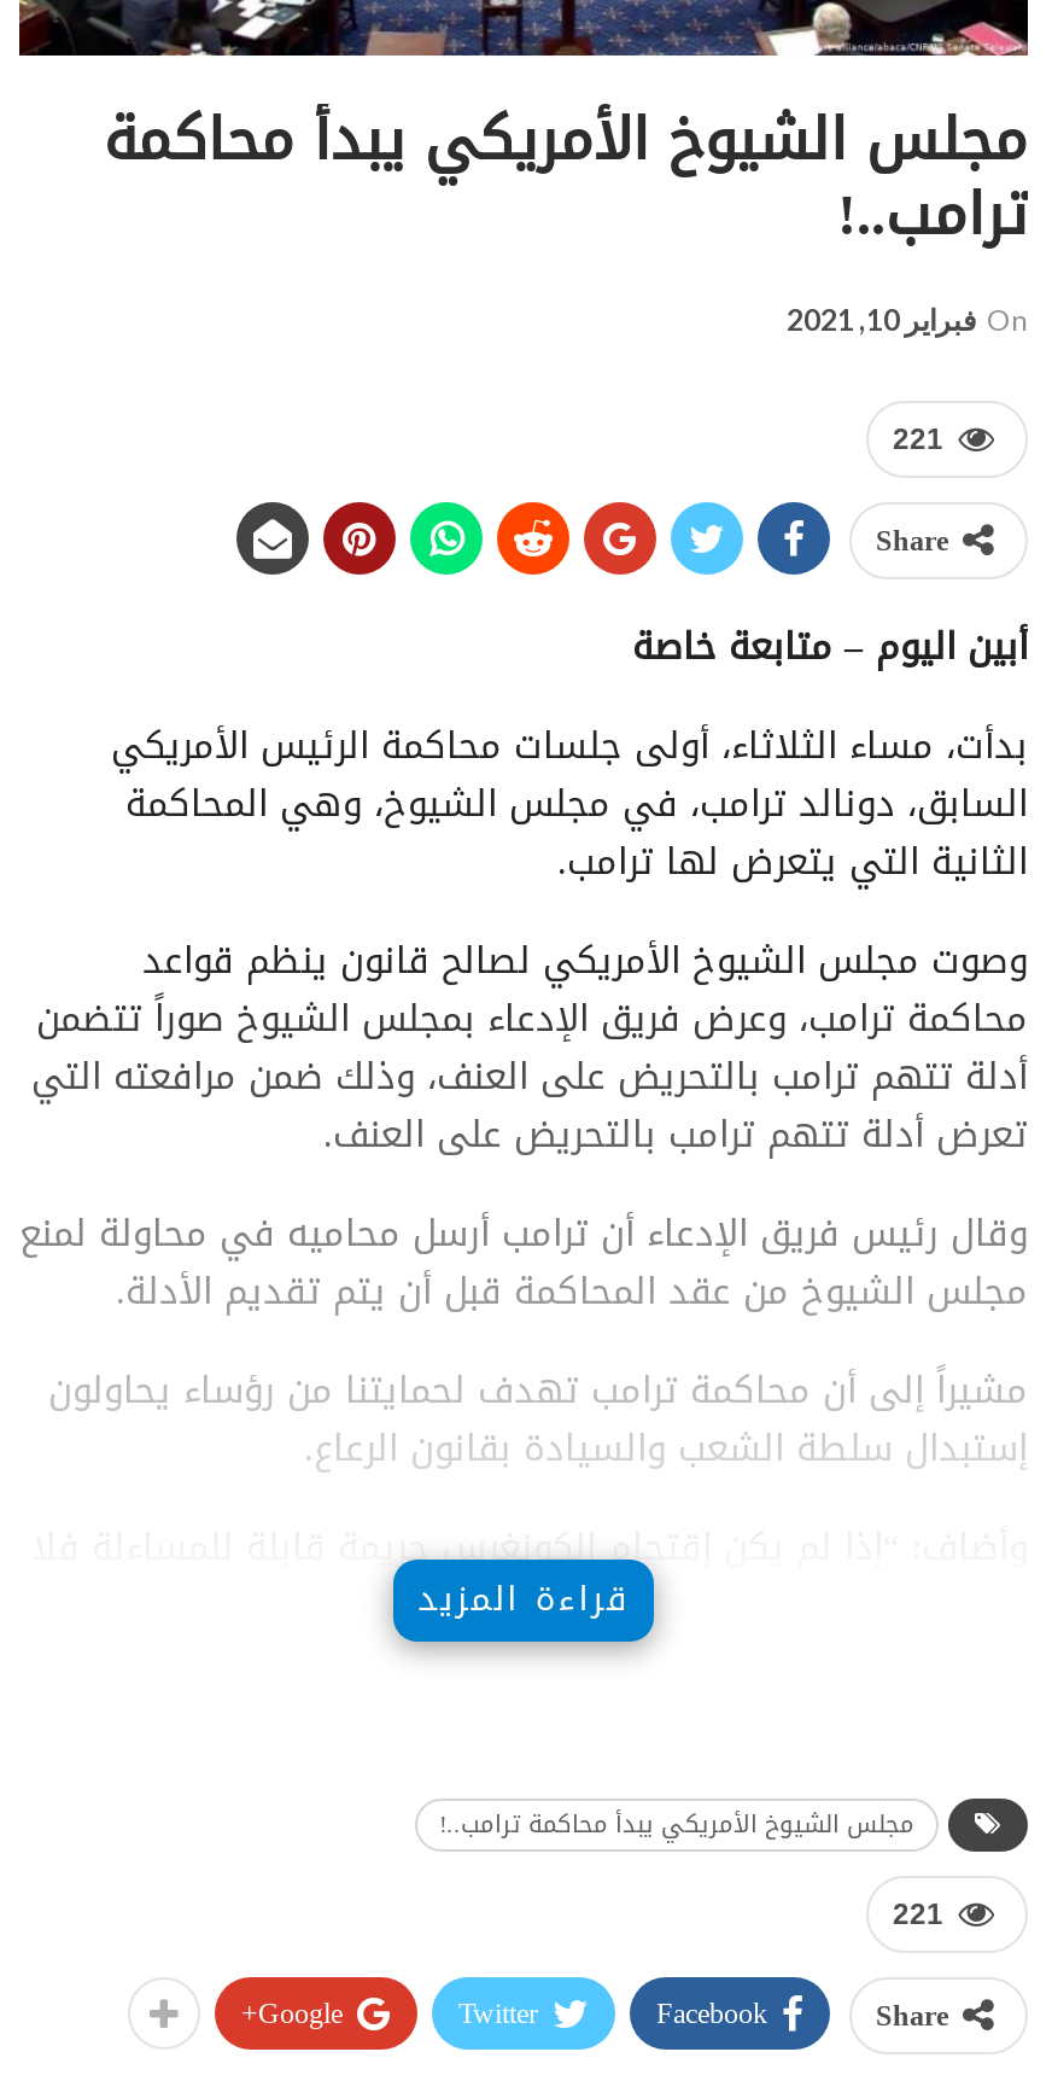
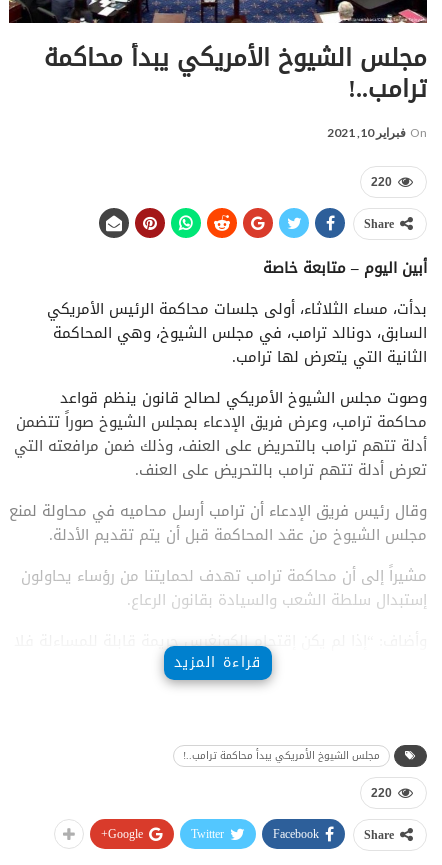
[893,422,943,455] 221 -> [371,175,392,189] 220
[893,1897,943,1930] 221 -> [371,786,392,800] 220

